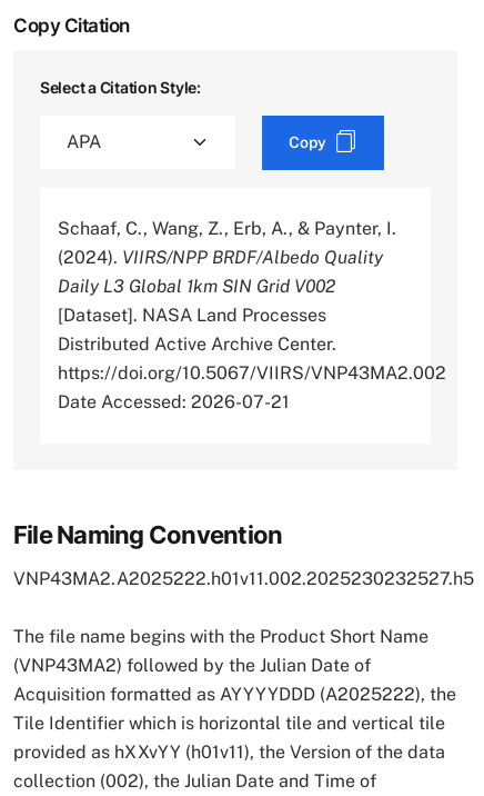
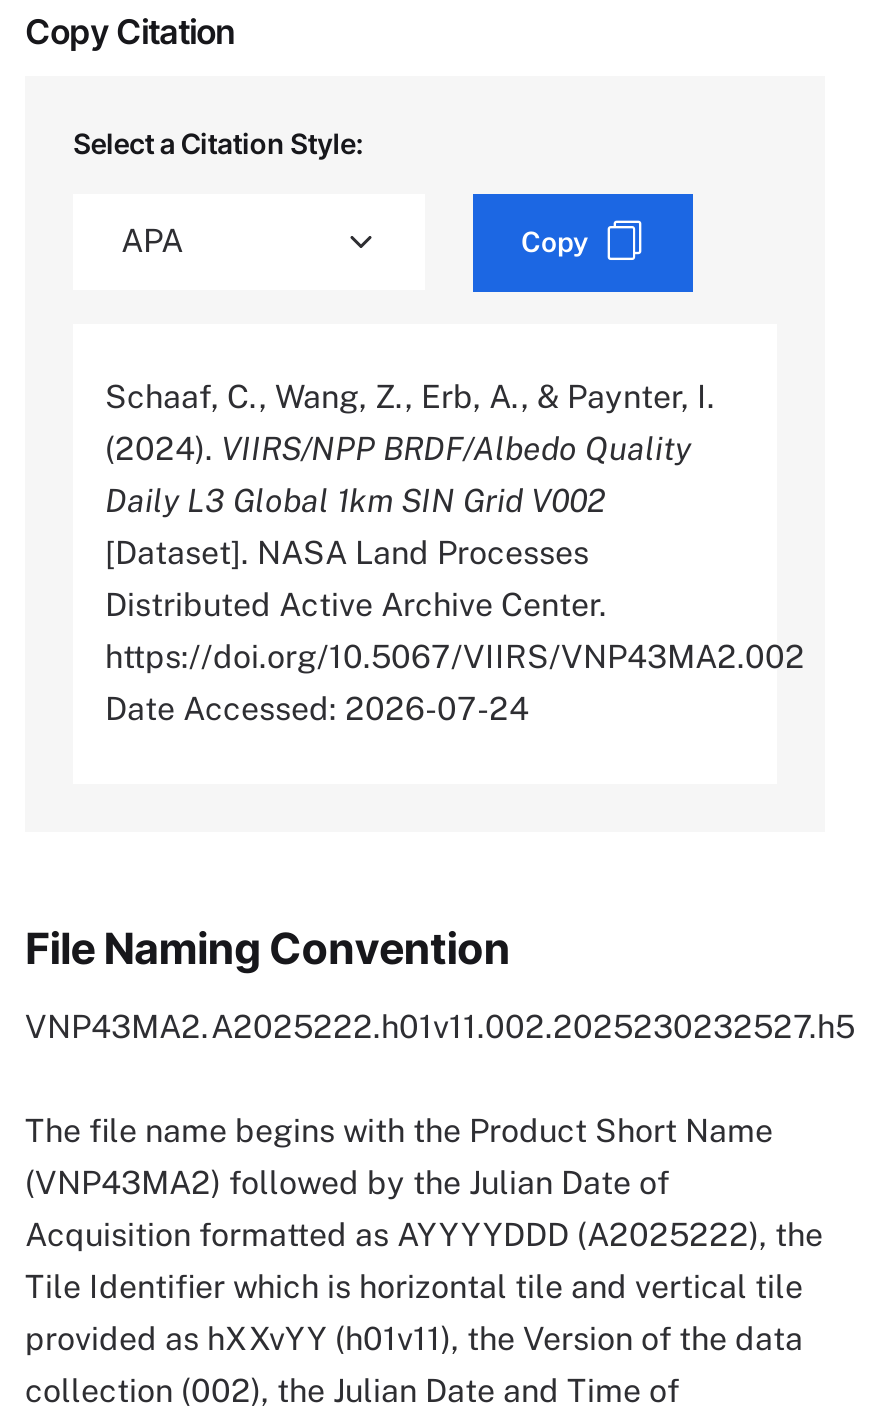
[58,391,290,412] Date Accessed: 2026-07-21 -> [105,690,529,728] Date Accessed: 2026-07-24

